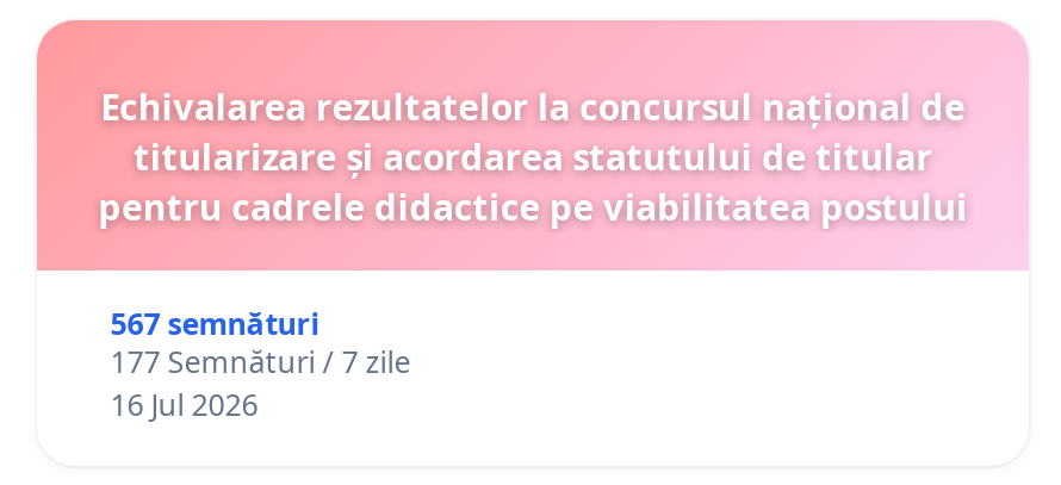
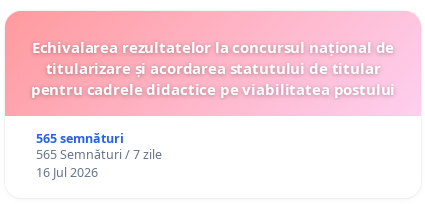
[110,305,320,345] 567 semnături -> [36,130,124,147] 565 semnături
[110,343,411,383] 177 Semnături / 7 zile -> [36,146,162,163] 565 Semnături / 7 zile

